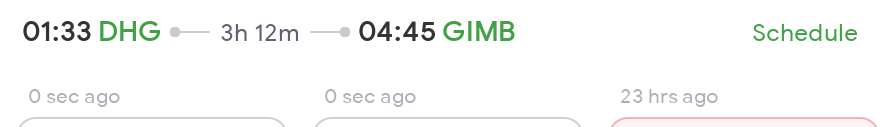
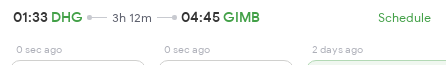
[620,83,718,109] 23 hrs ago -> [312,43,363,56] 2 days ago

